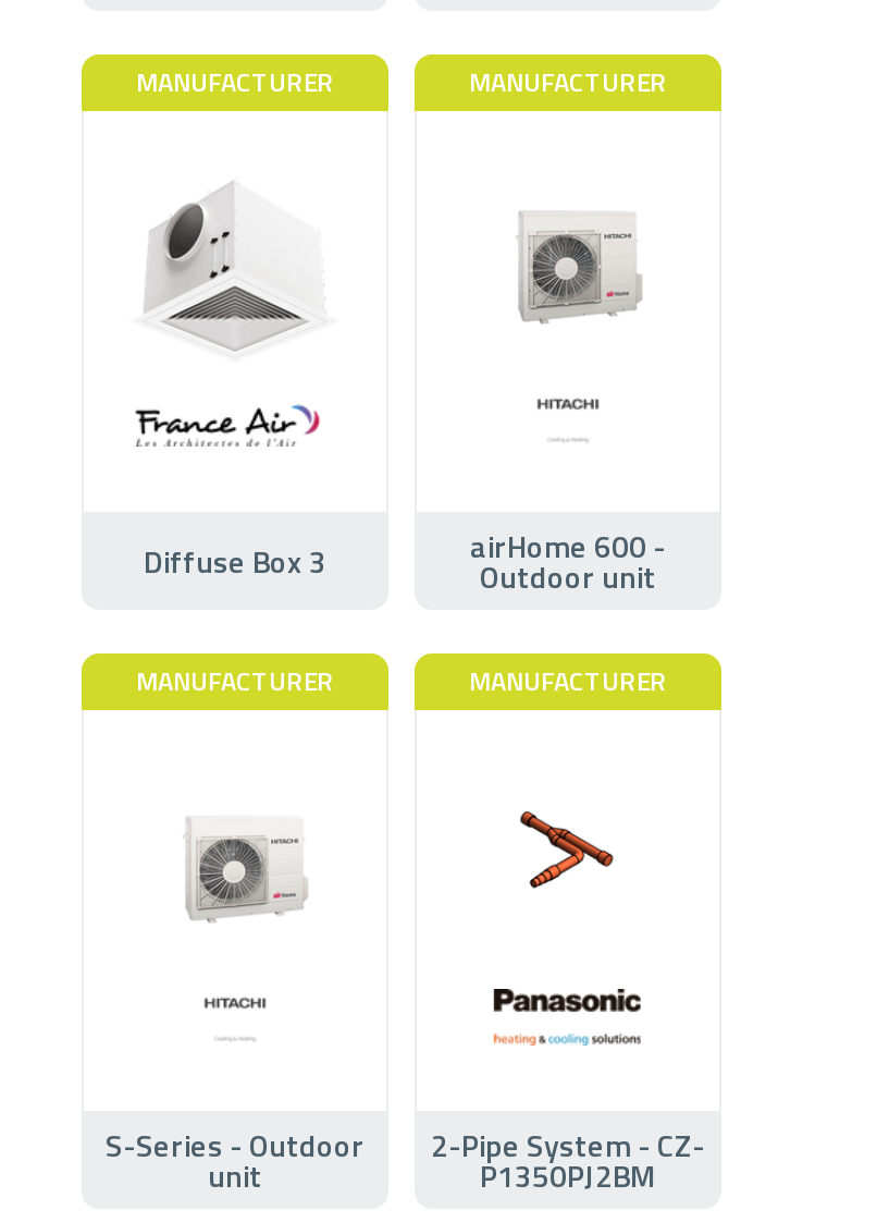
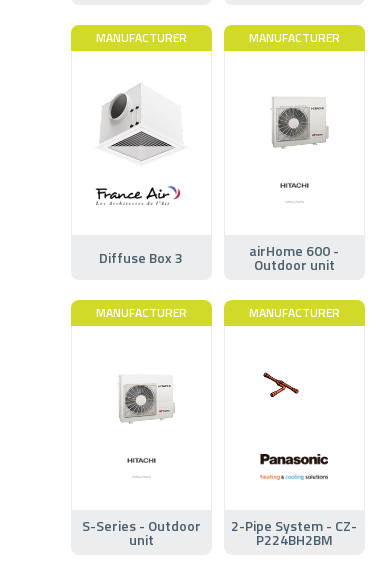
[502,810,615,891] [image] -> [262,372,315,407] [image]
[480,1151,656,1197] P1350PJ2BM -> [256,529,333,550] P224BH2BM

